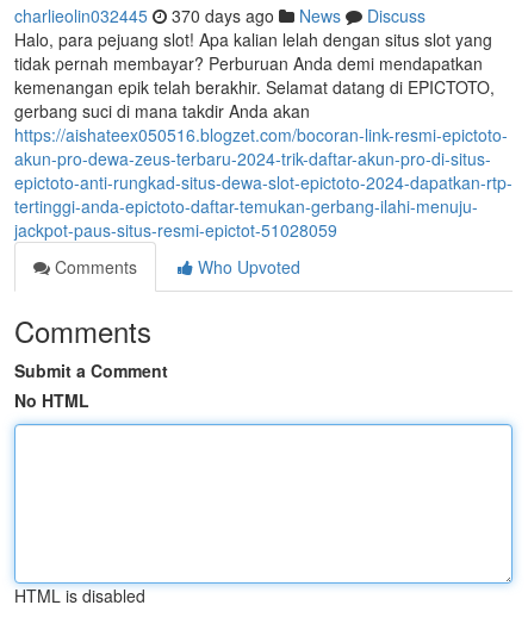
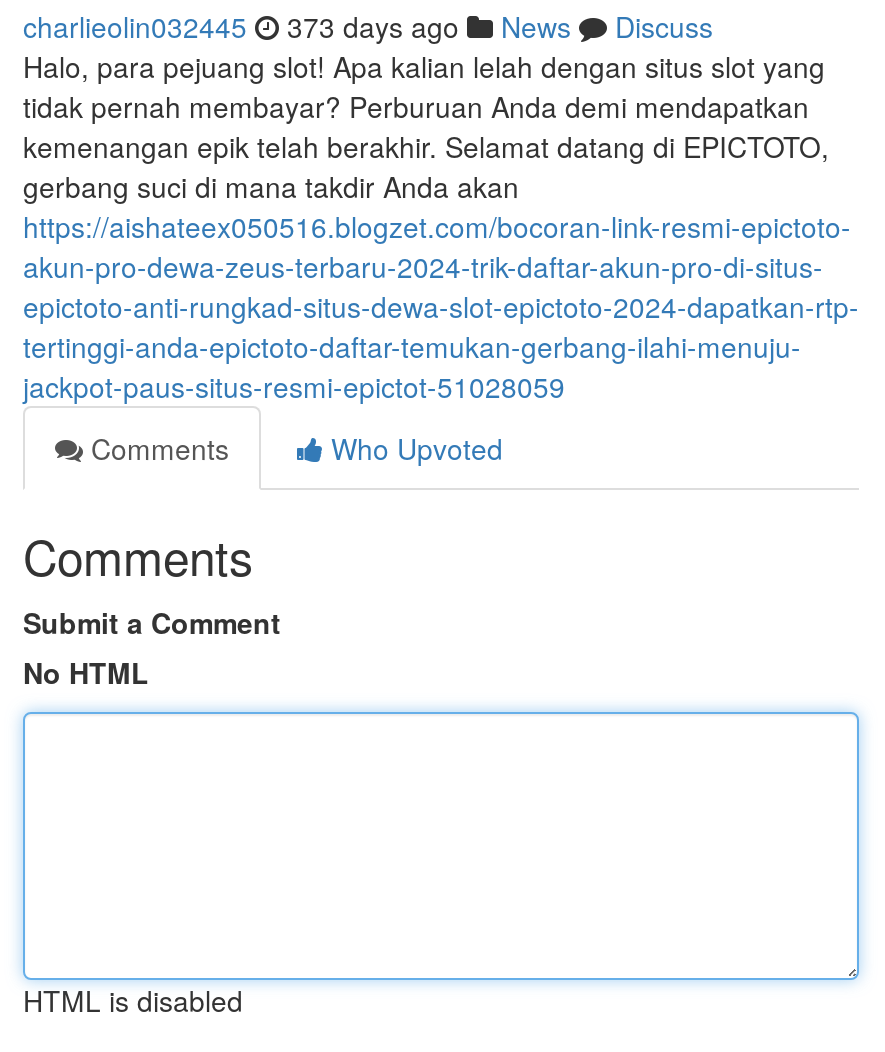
[14,4,425,27] charlieolin032445 370 days ago News Discuss -> [23,6,713,46] charlieolin032445 373 days ago News Discuss

